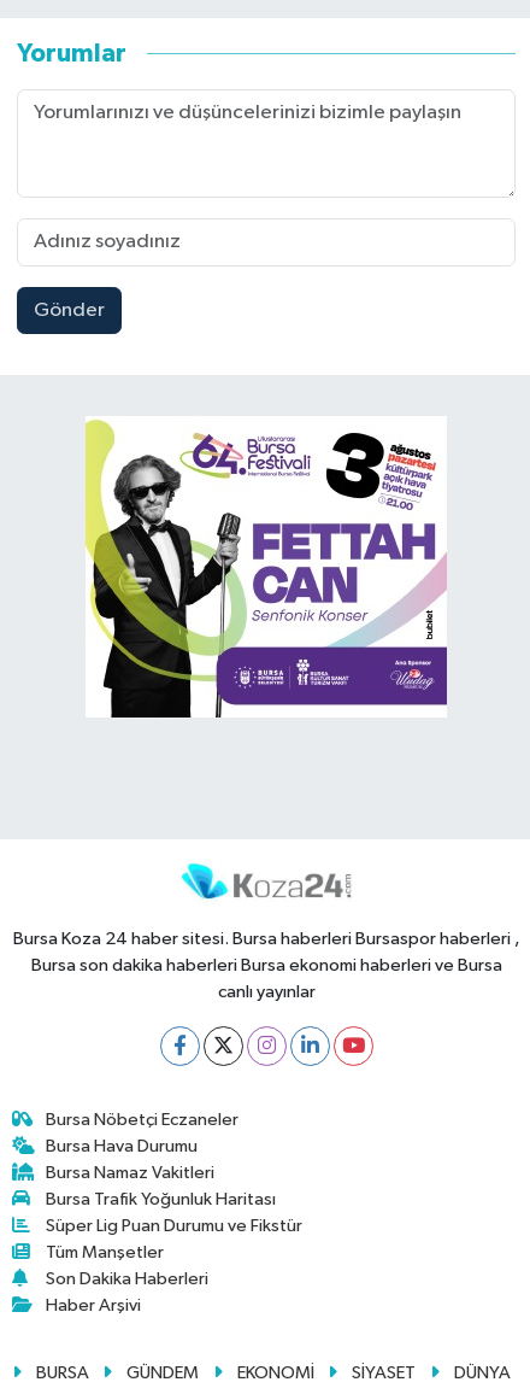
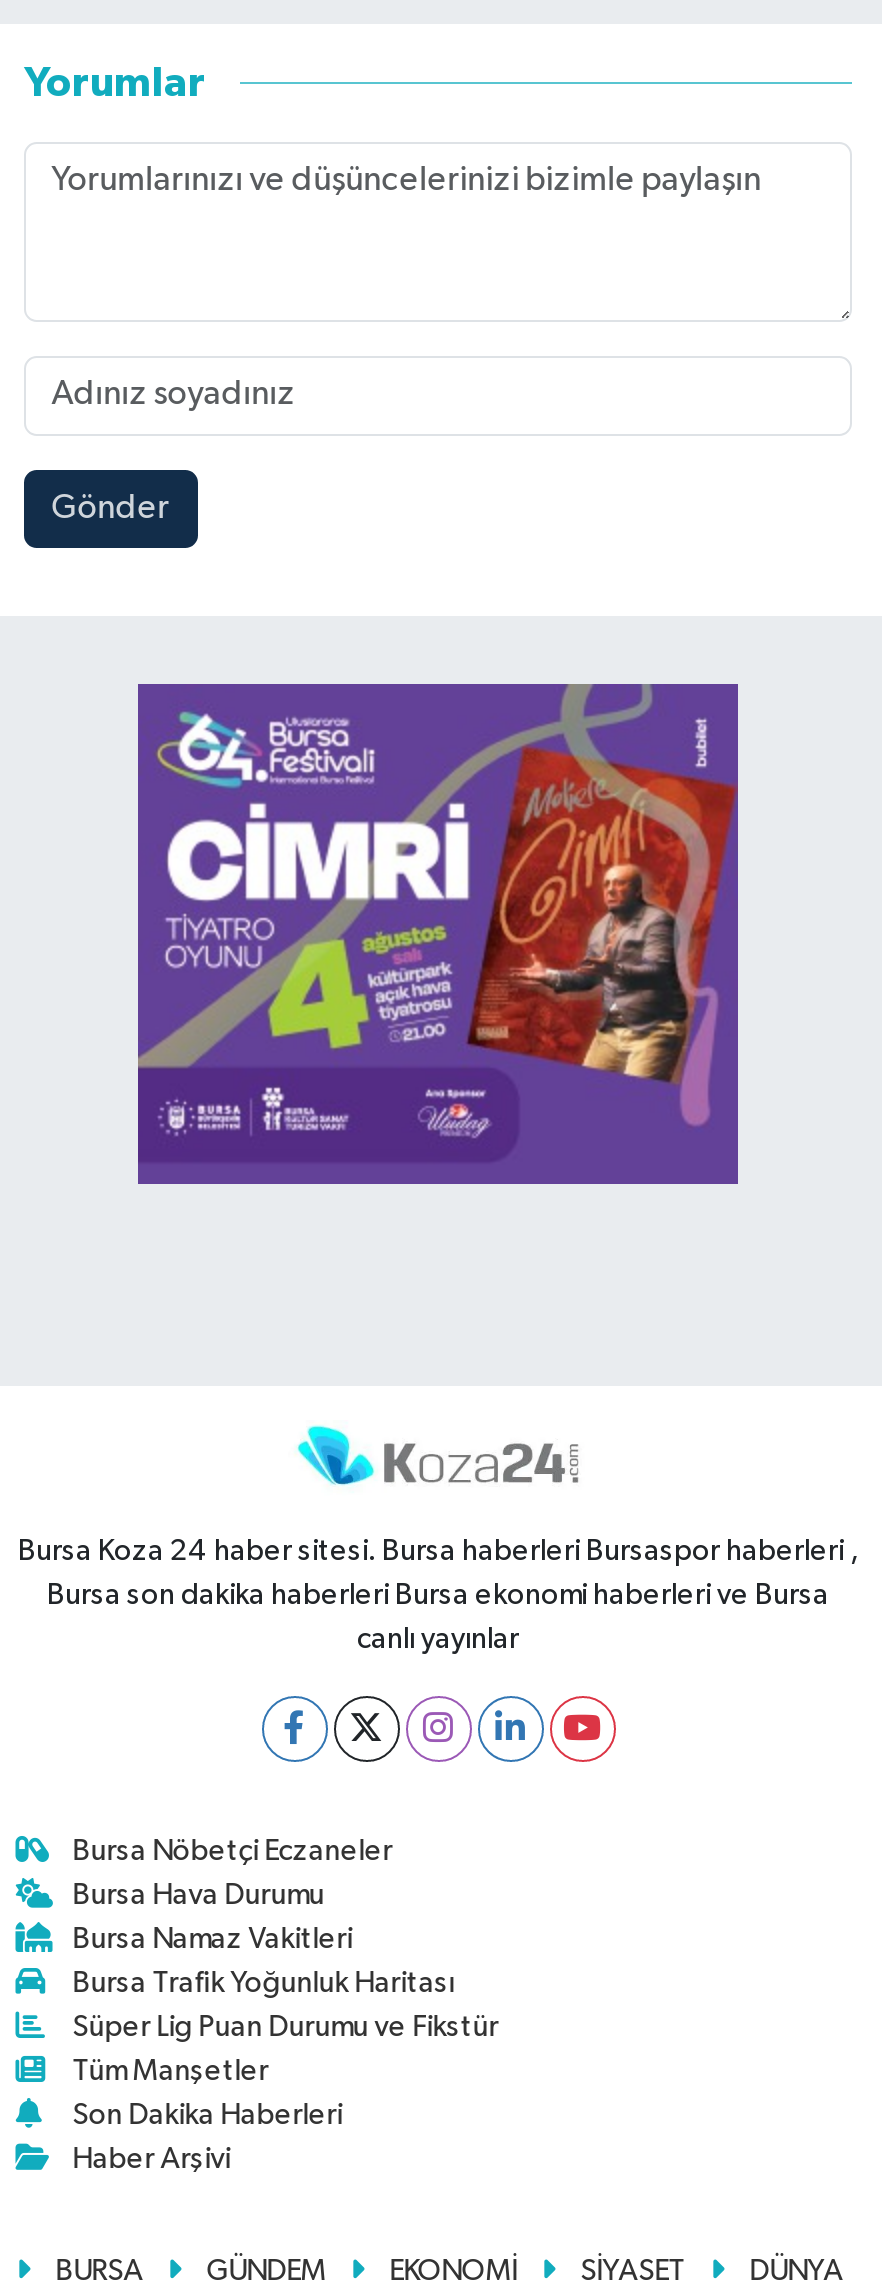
[84,416,447,719] [image] -> [136,682,740,1186] [image]

